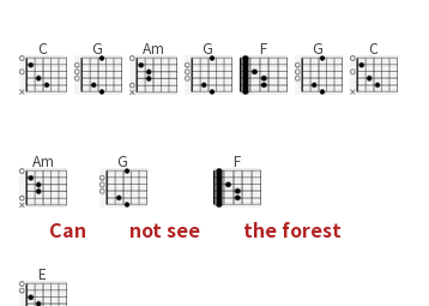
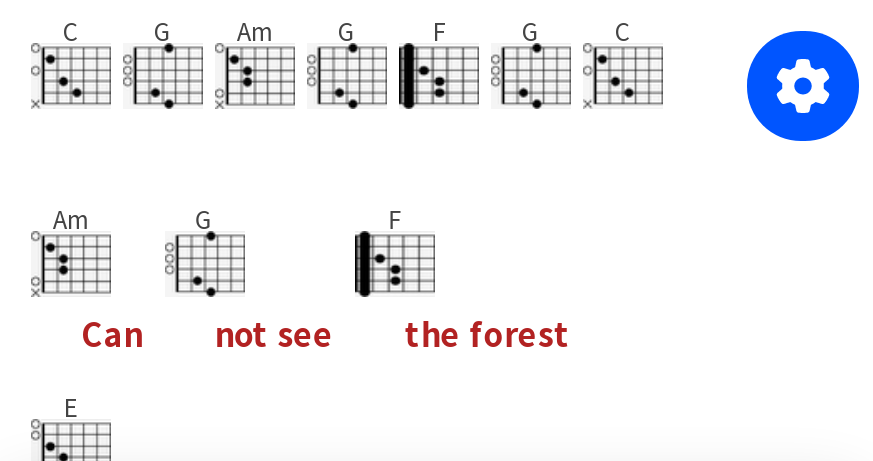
none -> [745,29,861,143] [image]

